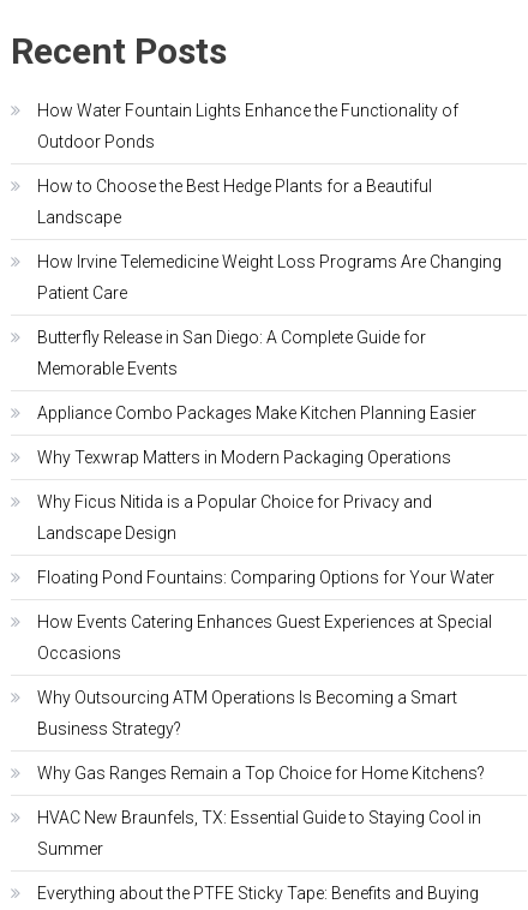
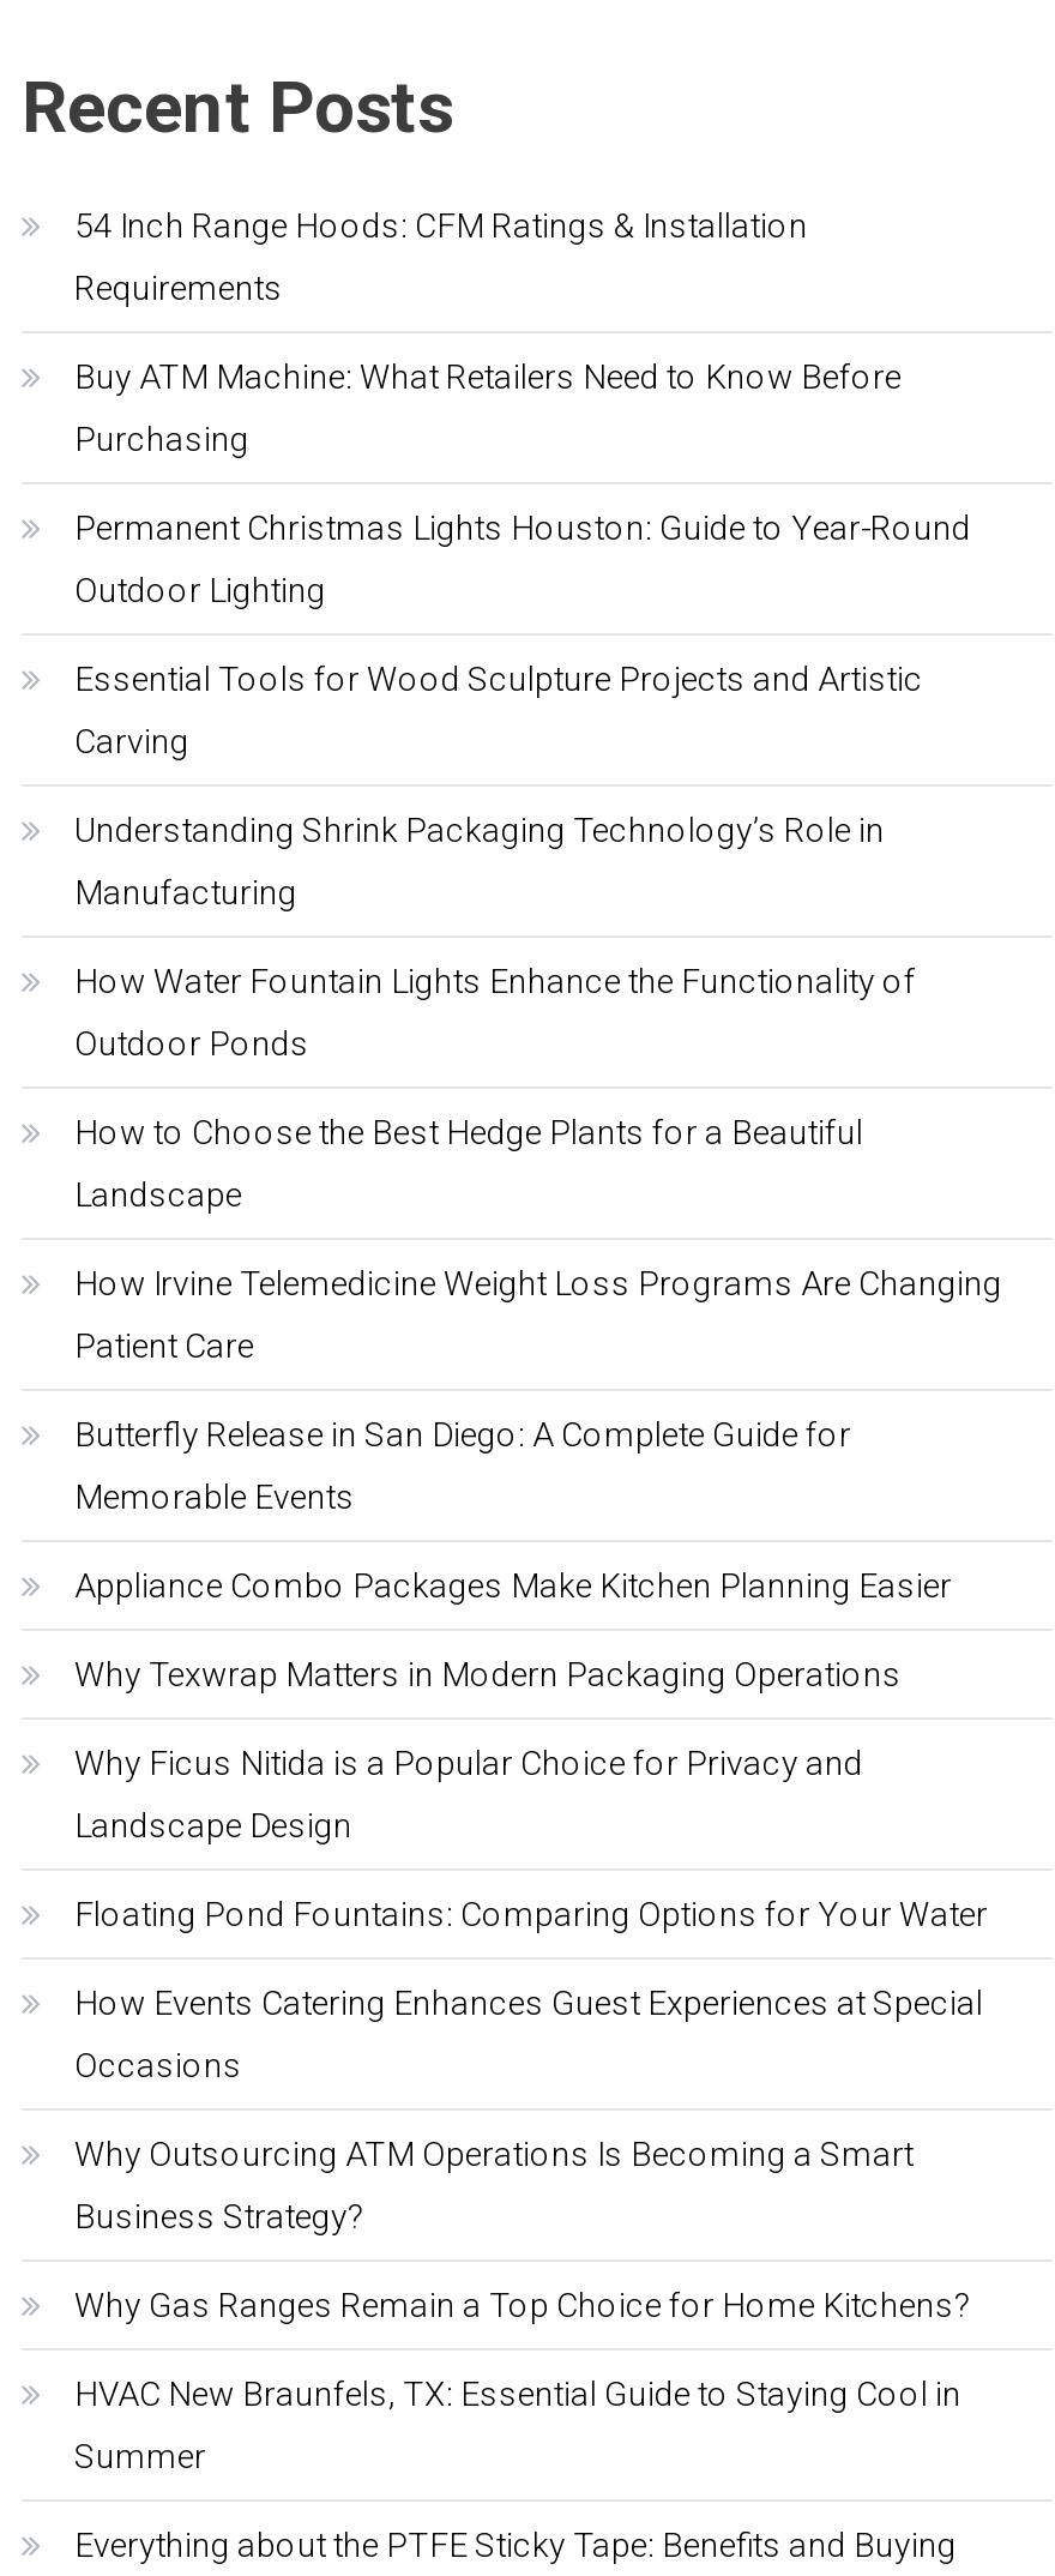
none -> [74,206,971,911] 54 Inch Range Hoods: CFM Ratings & Installation | Requirements | Buy ATM Machine: What Retailers Need to Know Before | Purchasing | Permanent Christmas Lights Houston: Guide to Year-Round | Outdoor Lighting | Essential Tools for Wood Sculpture Projects and Artistic | Carving | Understanding Shrink Packaging Technology’s Role in | Manufacturing

